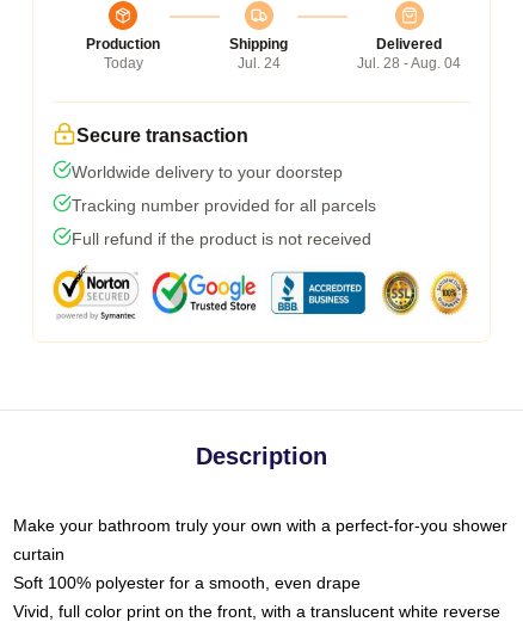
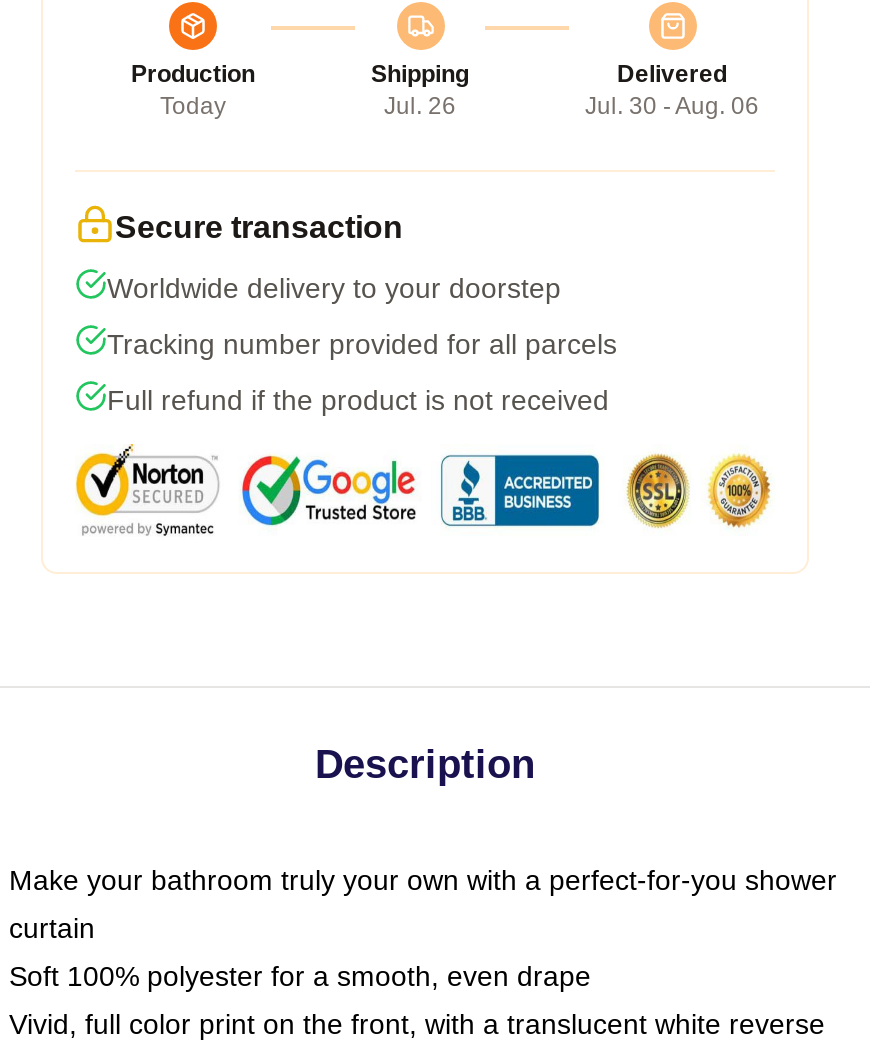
[237,55,280,71] Jul. 24 -> [384,91,456,119] Jul. 26
[357,55,461,71] Jul. 28 - Aug. 04 -> [585,91,759,119] Jul. 30 - Aug. 06

